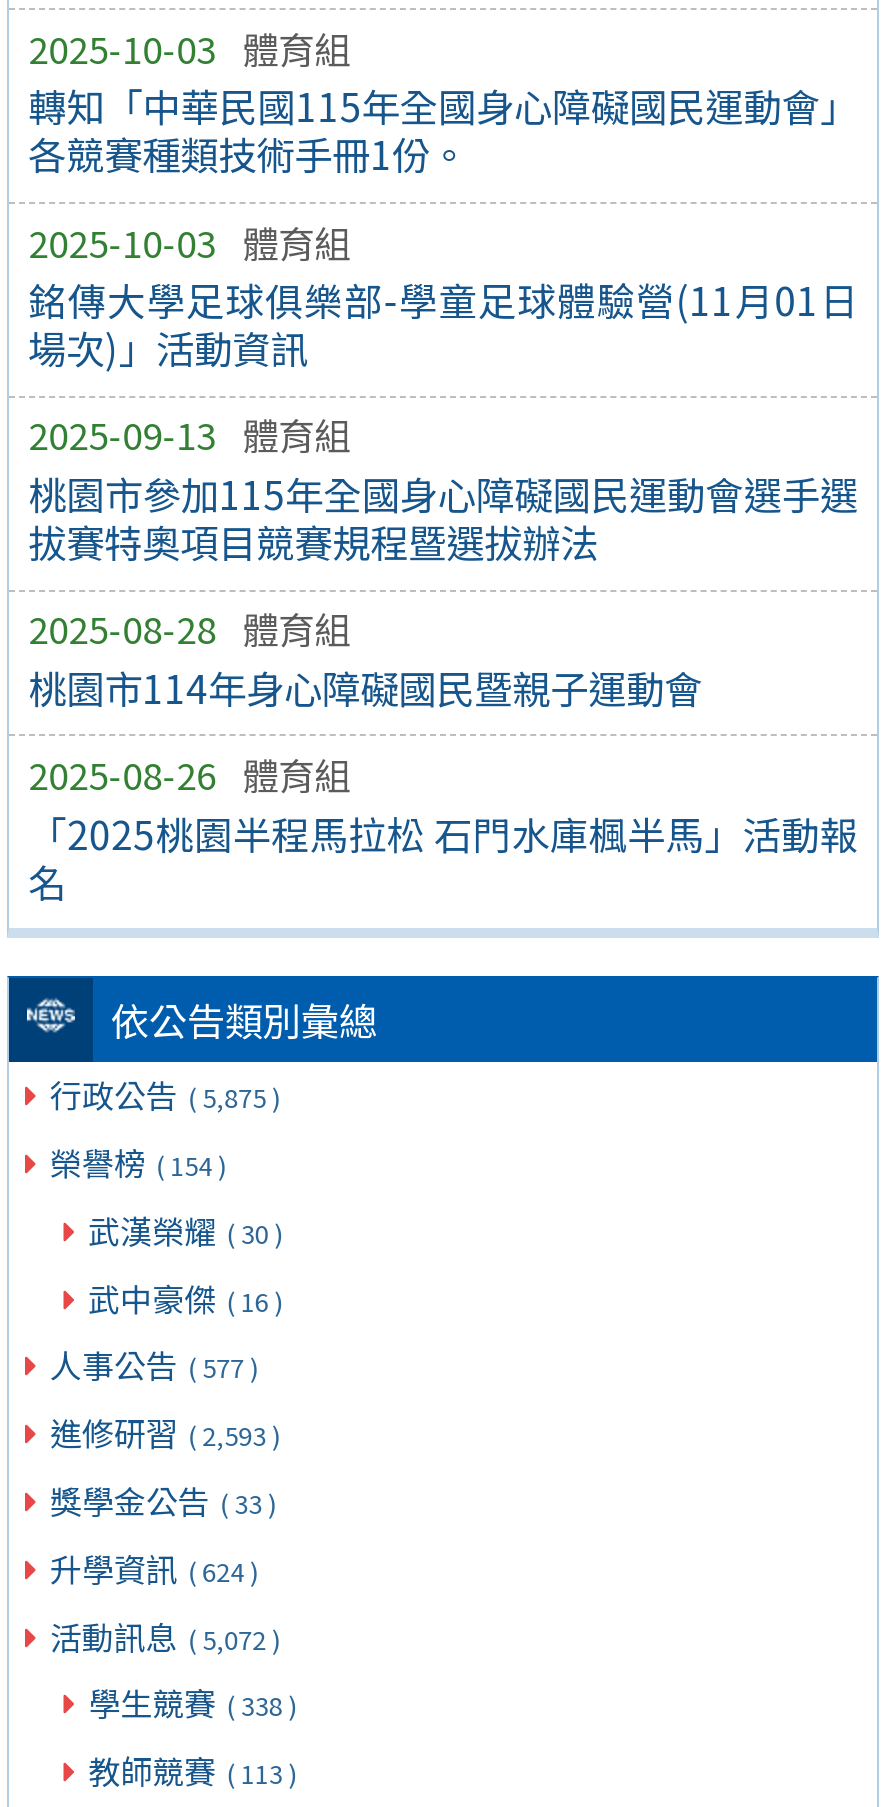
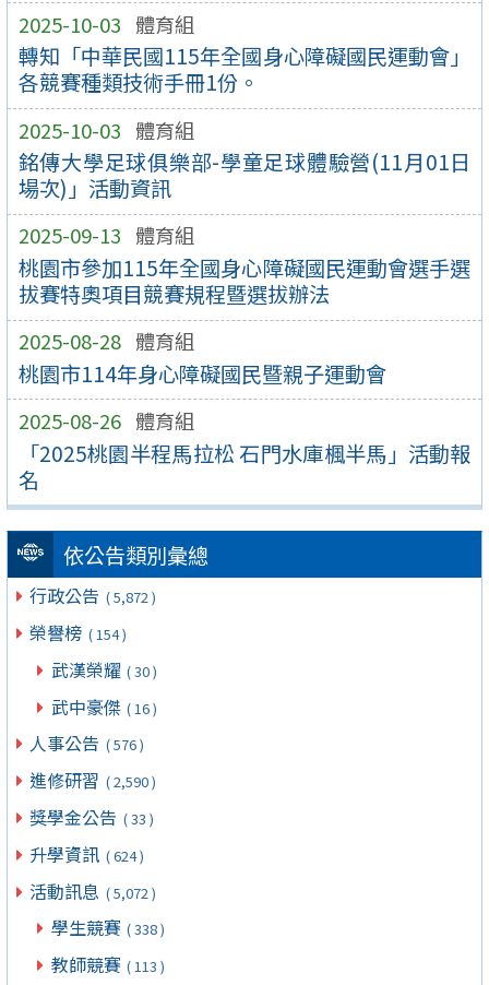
[50,1070,280,1118] 行政公告 ( 5,875 ) -> [30,582,156,608] 行政公告 ( 5,872 )
[50,1341,258,1389] 人事公告 ( 577 ) -> [30,730,144,756] 人事公告 ( 576 )
[50,1408,280,1456] 進修研習 ( 2,593 ) -> [30,767,156,793] 進修研習 ( 2,590 )

